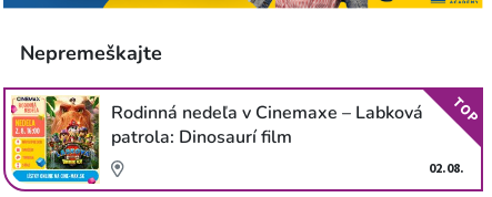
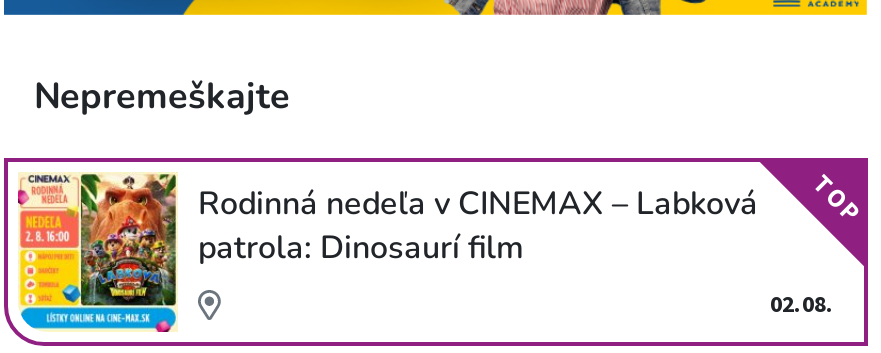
[111,101,423,125] Rodinná nedeľa v Cinemaxe – Labková -> [198,182,758,226] Rodinná nedeľa v CINEMAX – Labková

